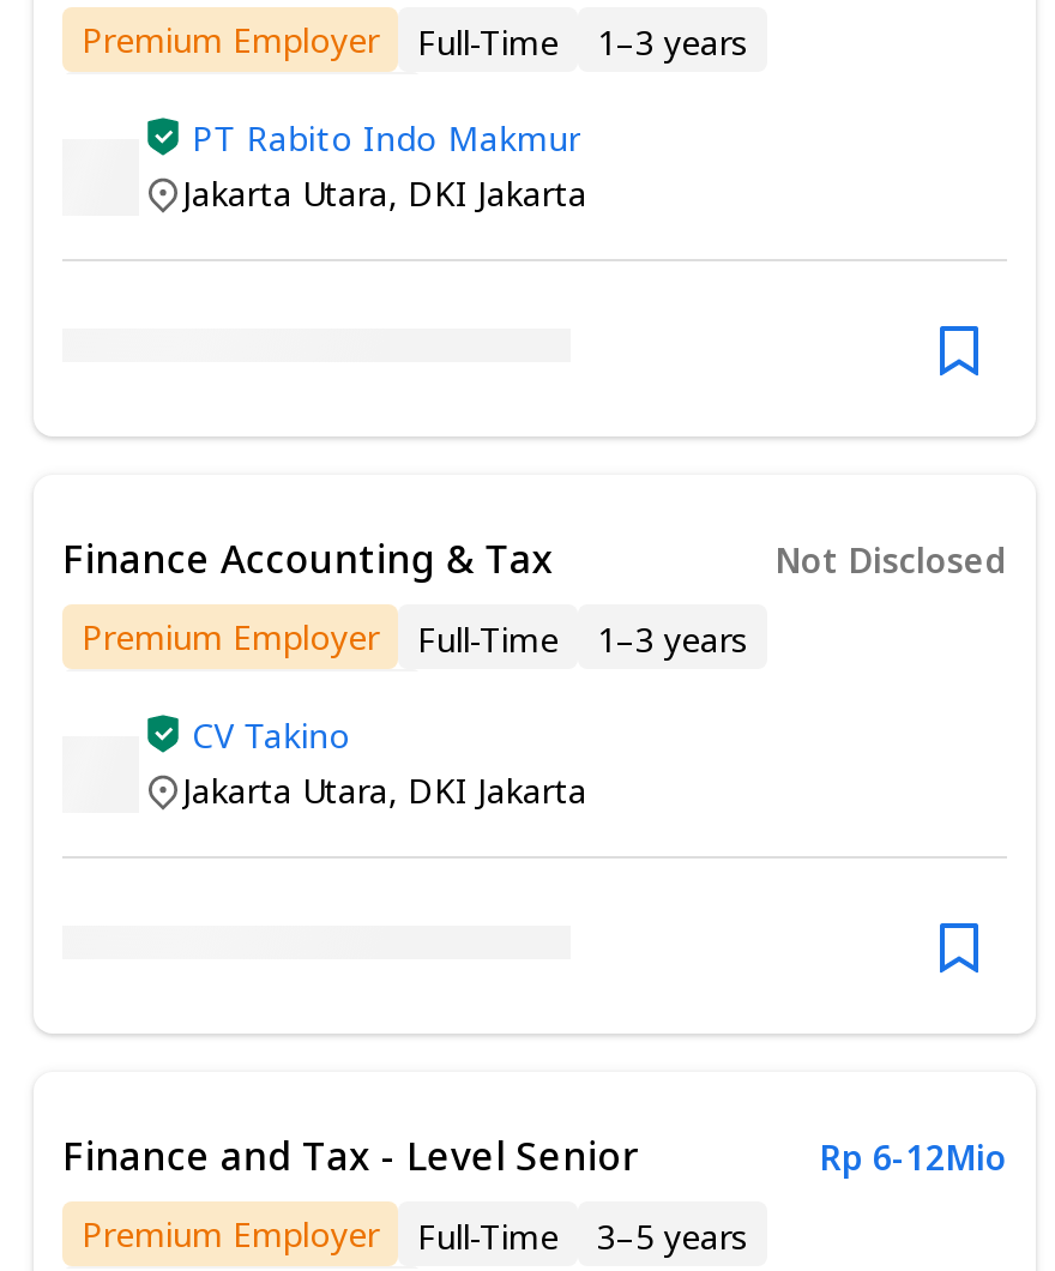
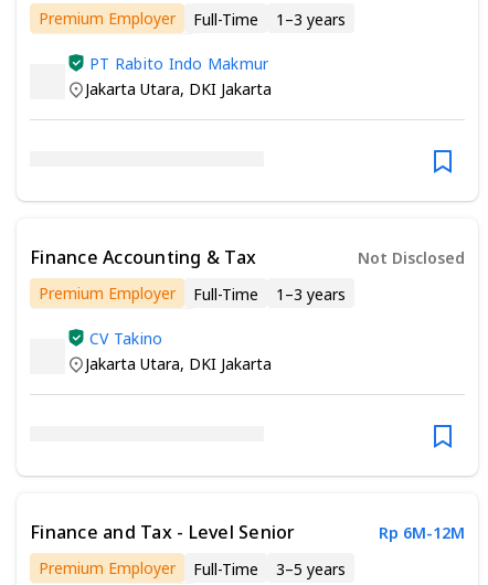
[820,1134,1007,1179] Rp 6-12Mio -> [379,522,465,543] Rp 6M-12M

